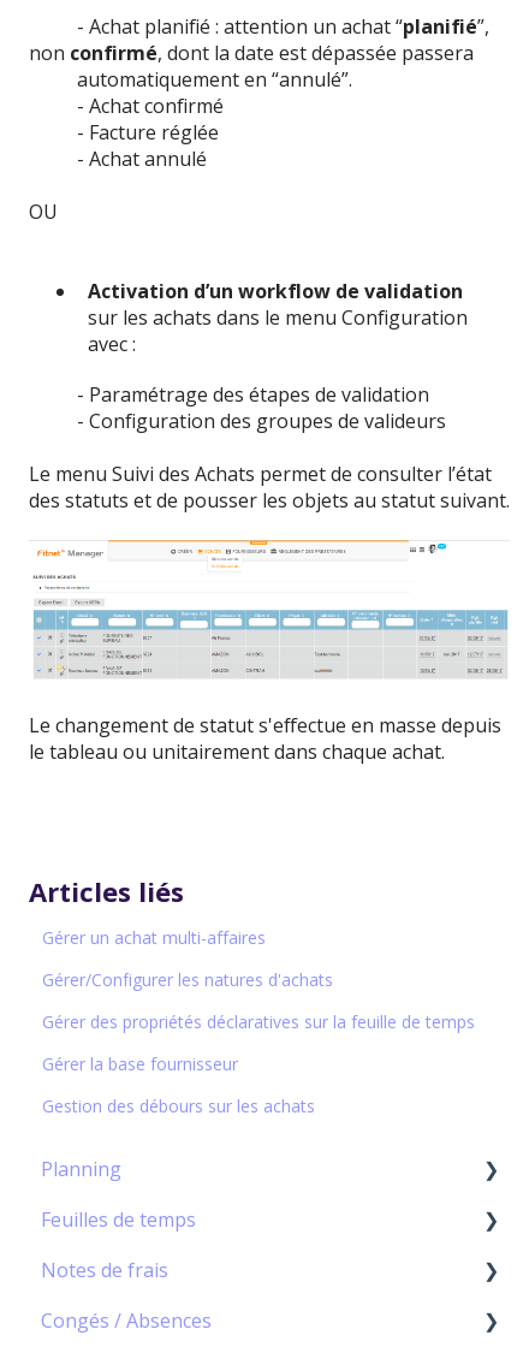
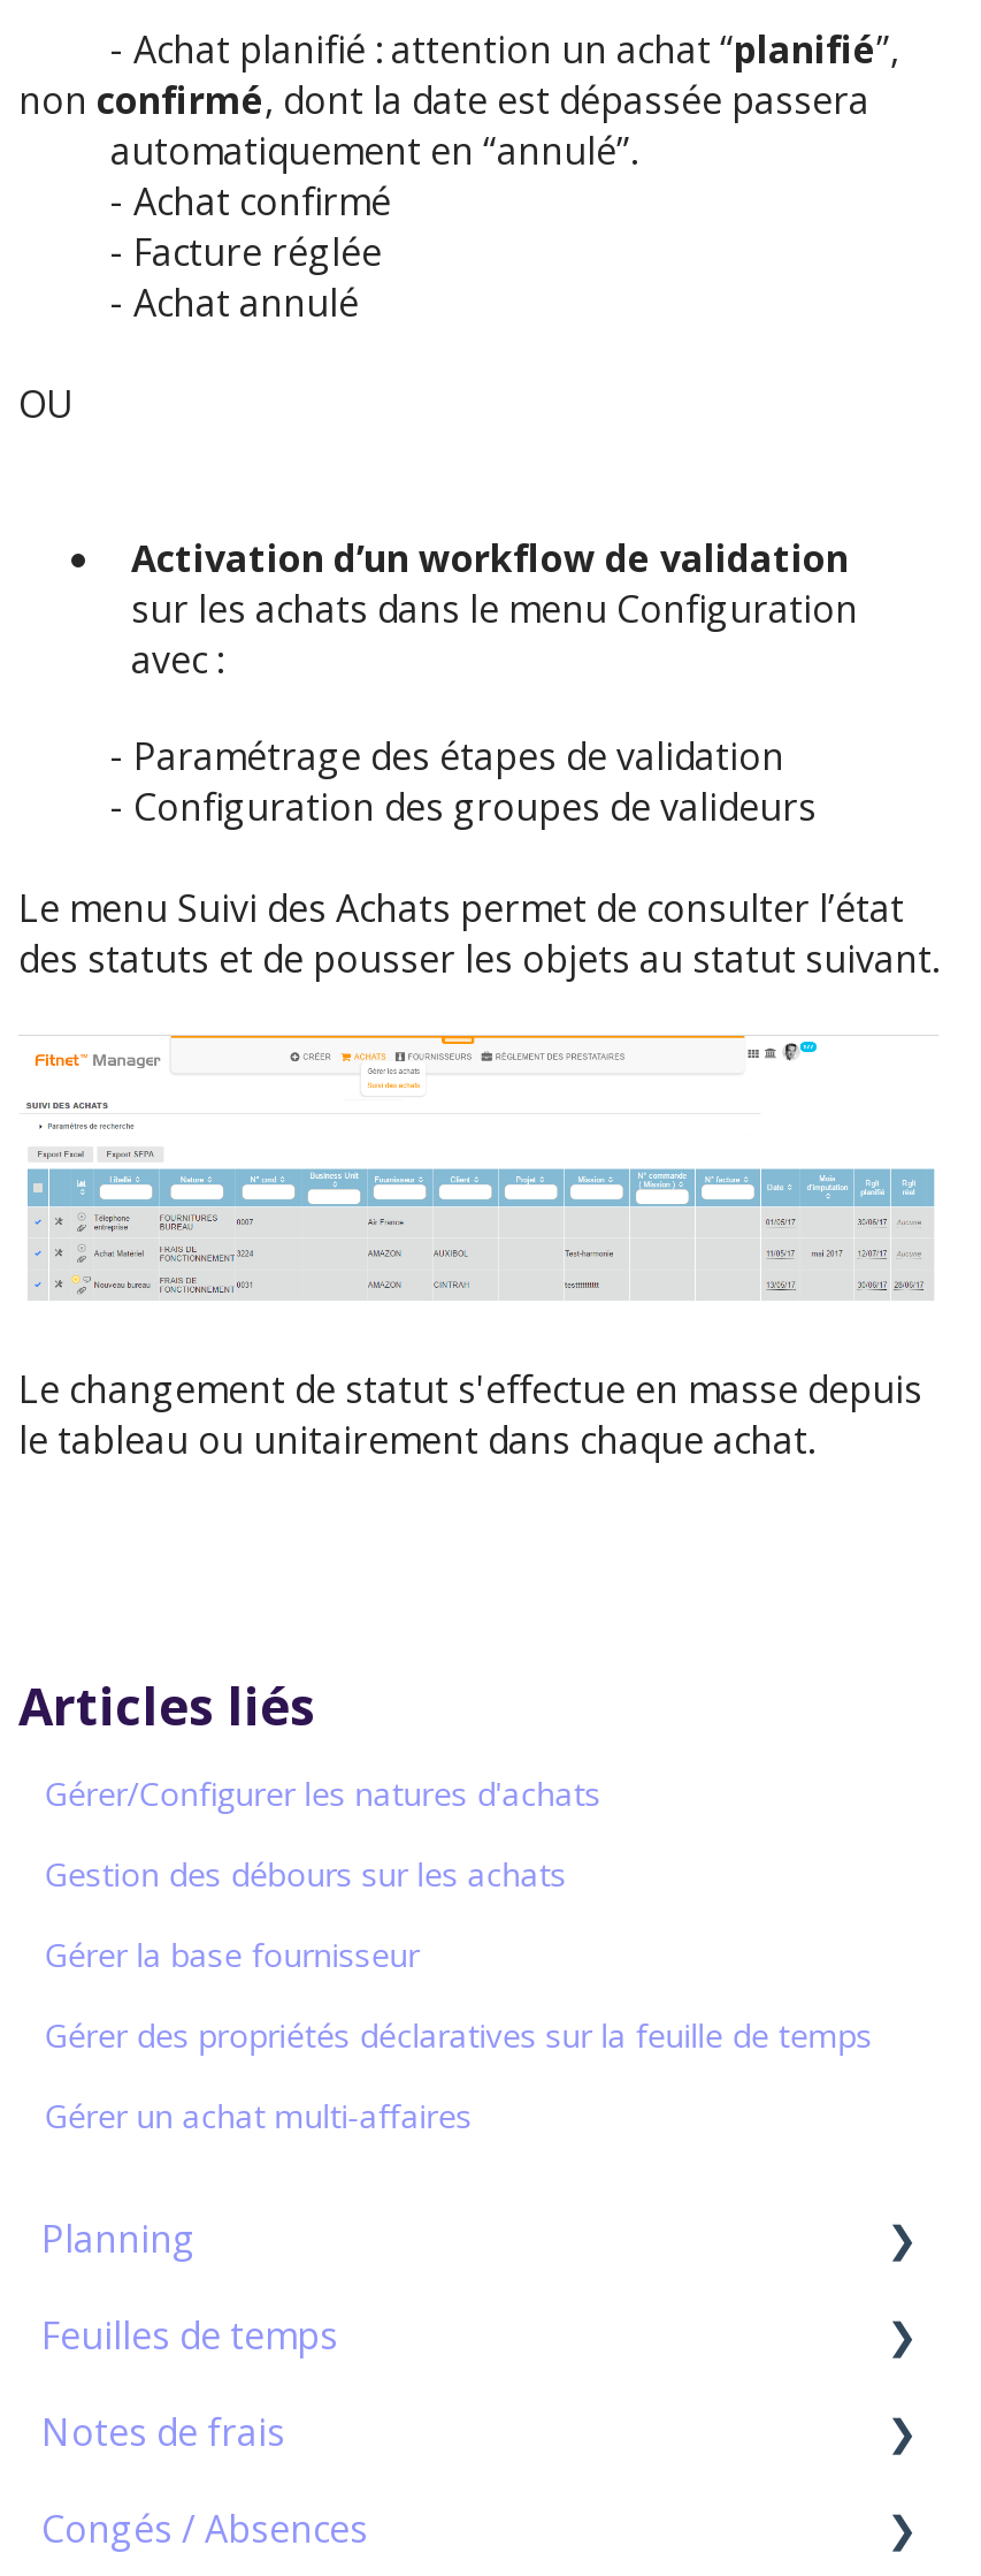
moved [42,925,266,948] -> [44,2094,472,2137]: Gérer un achat multi-affaires
moved [42,968,475,1117] -> [44,1771,872,2057]: Gérer/Configurer les natures d'achats | Gérer des propriétés déclaratives sur la feuille de temps | Gérer la base fournisseur | Gestion des débours sur les achats

